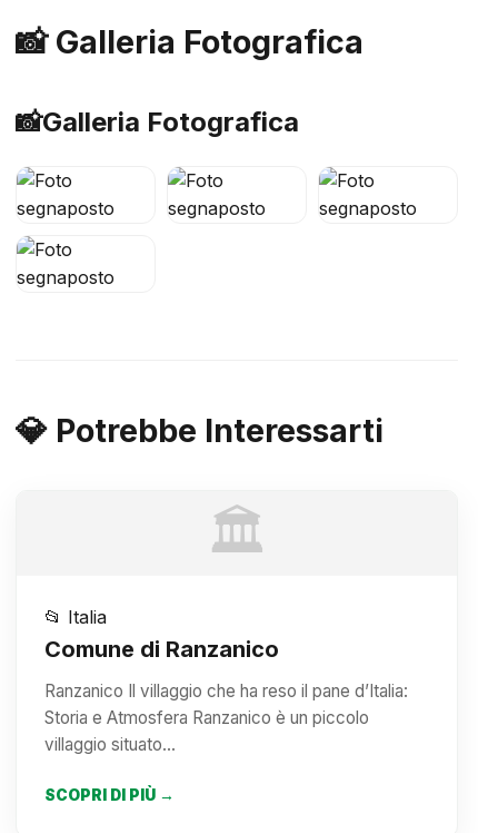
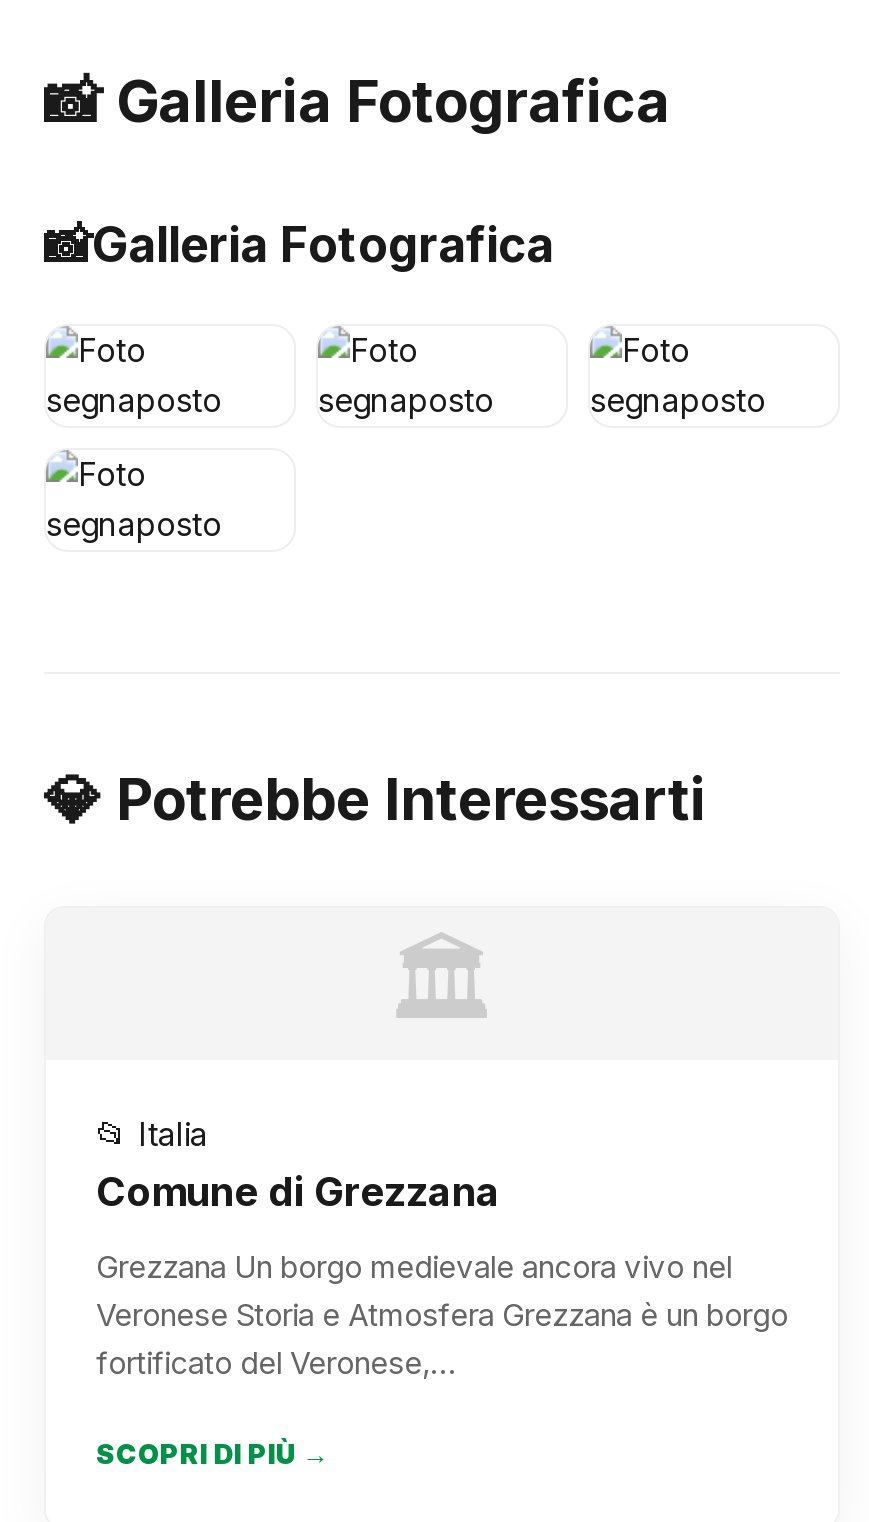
[44,636,279,663] Comune di Ranzanico -> [96,1168,500,1216] Comune di Grezzana
[44,680,408,755] Ranzanico Il villaggio che ha reso il pane d’Italia: | Storia e Atmosfera Ranzanico è un piccolo | villaggio situato… -> [96,1248,788,1382] Grezzana Un borgo medievale ancora vivo nel | Veronese Storia e Atmosfera Grezzana è un borgo | fortificato del Veronese,…

